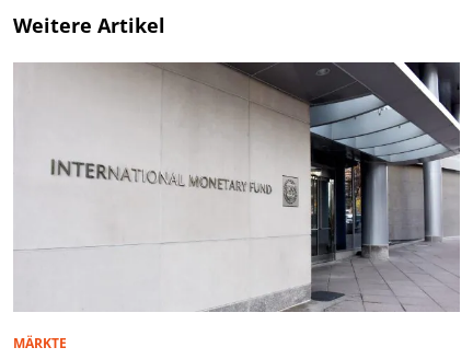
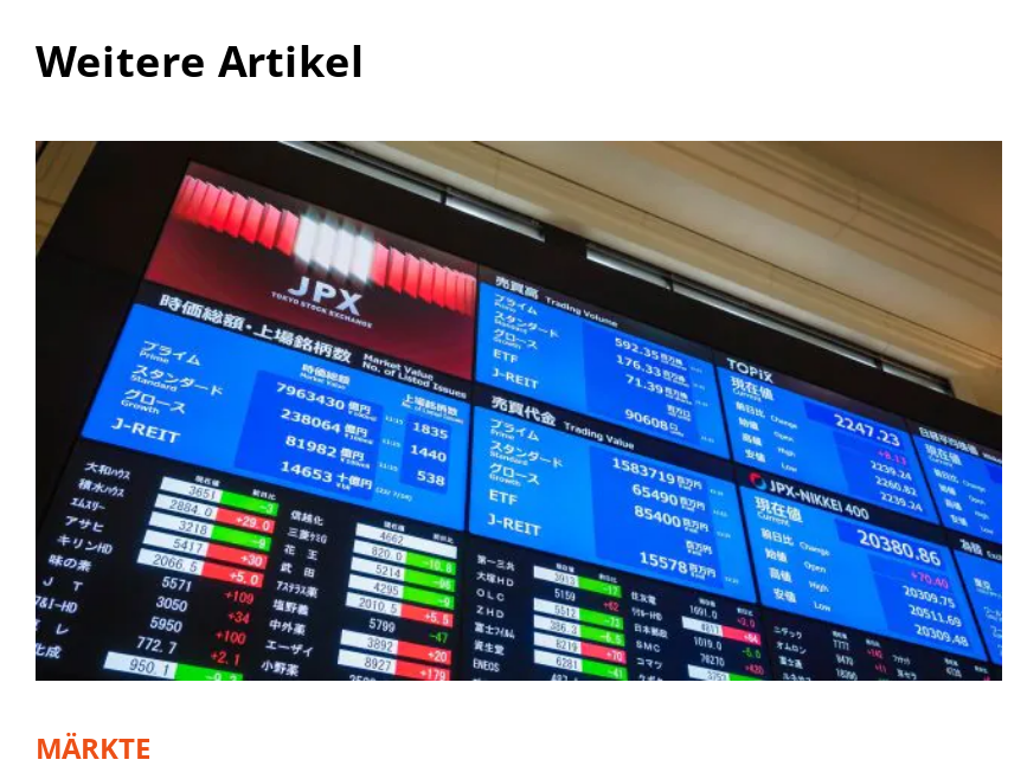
[13,61,460,313] [image] -> [33,139,1004,683] [image]

